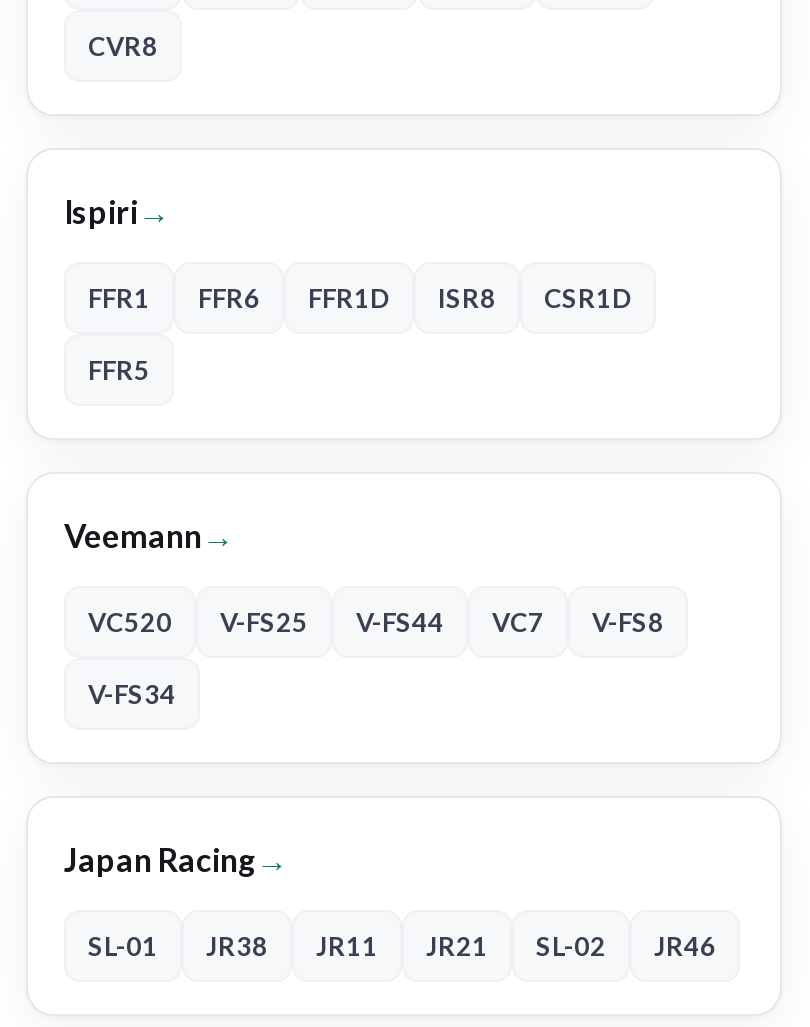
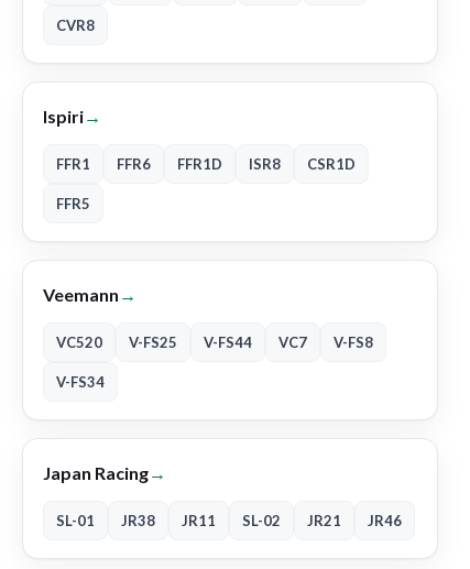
[426,930,488,962] JR21 -> none
none -> [307,512,341,529] JR21

